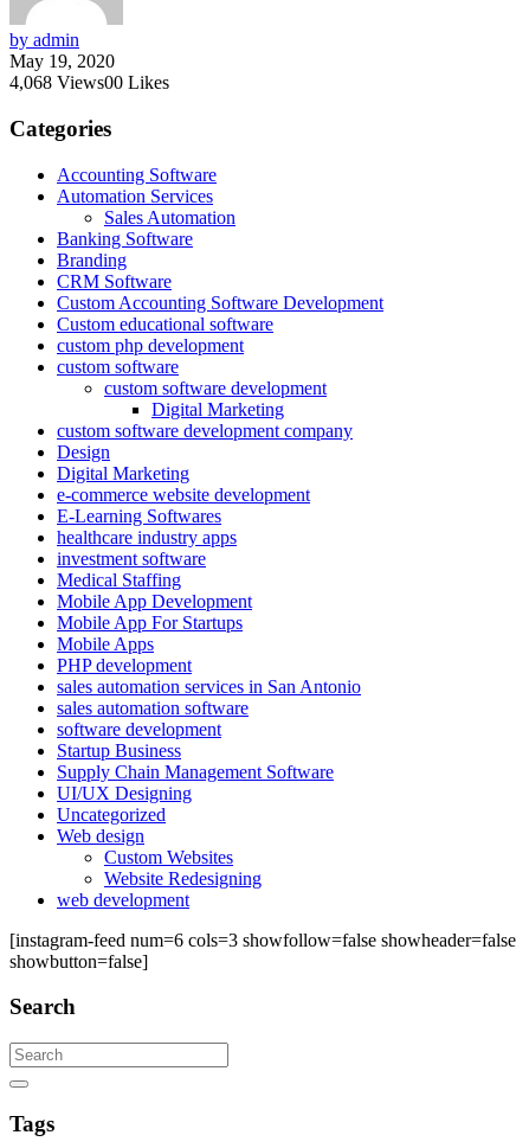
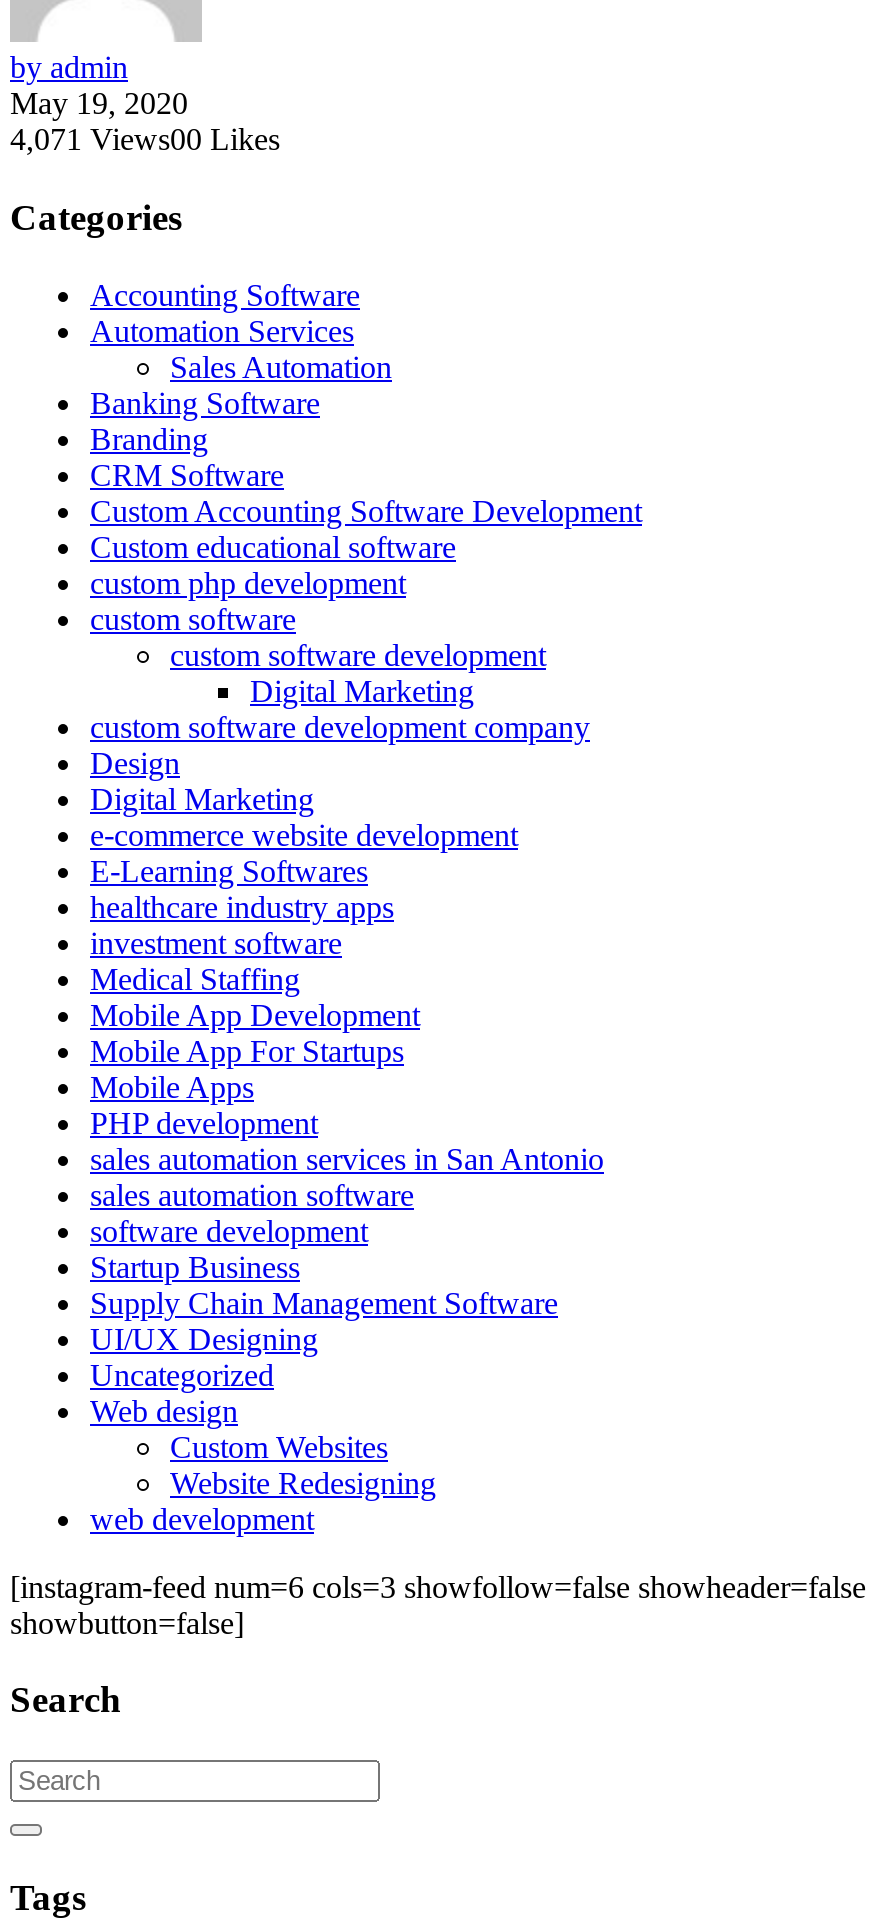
[9,73,169,93] 4,068 Views00 Likes -> [10,122,280,156] 4,071 Views00 Likes

